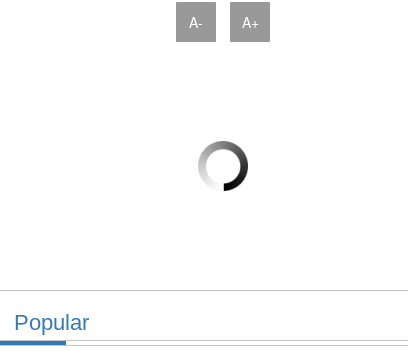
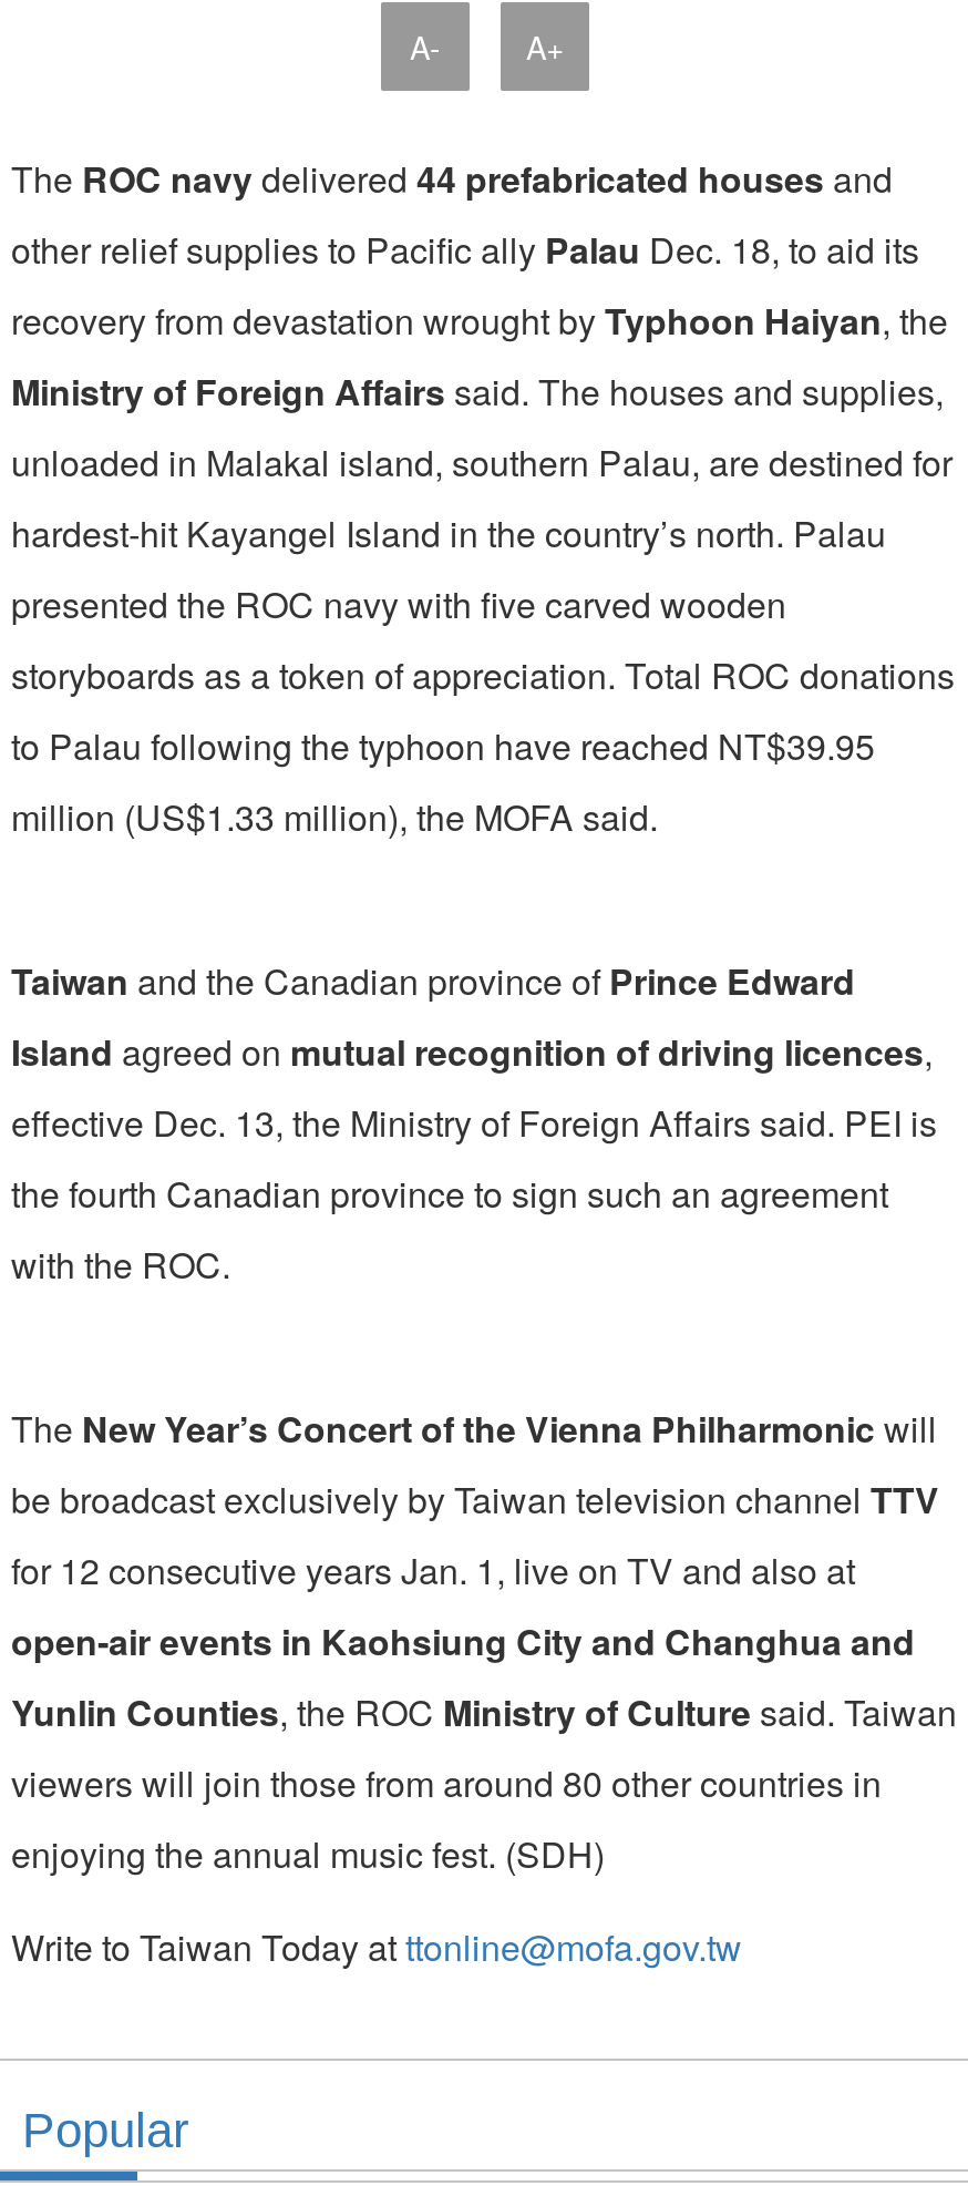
none -> [11,152,957,1971] The ROC navy delivered 44 prefabricated houses and | other relief supplies to Pacific ally Palau Dec. 18, to aid its | recovery from devastation wrought by Typhoon Haiyan, the | Ministry of Foreign Affairs said. The houses and supplies, | unloaded in Malakal island, southern Palau, are destined for | hardest-hit Kayangel Island in the country’s north. Palau | presented the ROC navy with five carved wooden | storyboards as a token of appreciation. Total ROC donations | to Palau following the typhoon have reached NT$39.95 | million (US$1.33 million), the MOFA said. | Taiwan and the Canadian province of Prince Edward | Island agreed on mutual recognition of driving licences, | effective Dec. 13, the Ministry of Foreign Affairs said. PEI is | the fourth Canadian province to sign such an agreement | with the ROC. | The New Year’s Concert of the Vienna Philharmonic will | be broadcast exclusively by Taiwan television channel TTV | for 12 consecutive years Jan. 1, live on TV and also at | open-air events in Kaohsiung City and Changhua and | Yunlin Counties, the ROC Ministry of Culture said. Taiwan | viewers will join those from around 80 other countries in | enjoying the annual music fest. (SDH) | Write to Taiwan Today at ttonline@mofa.gov.tw

